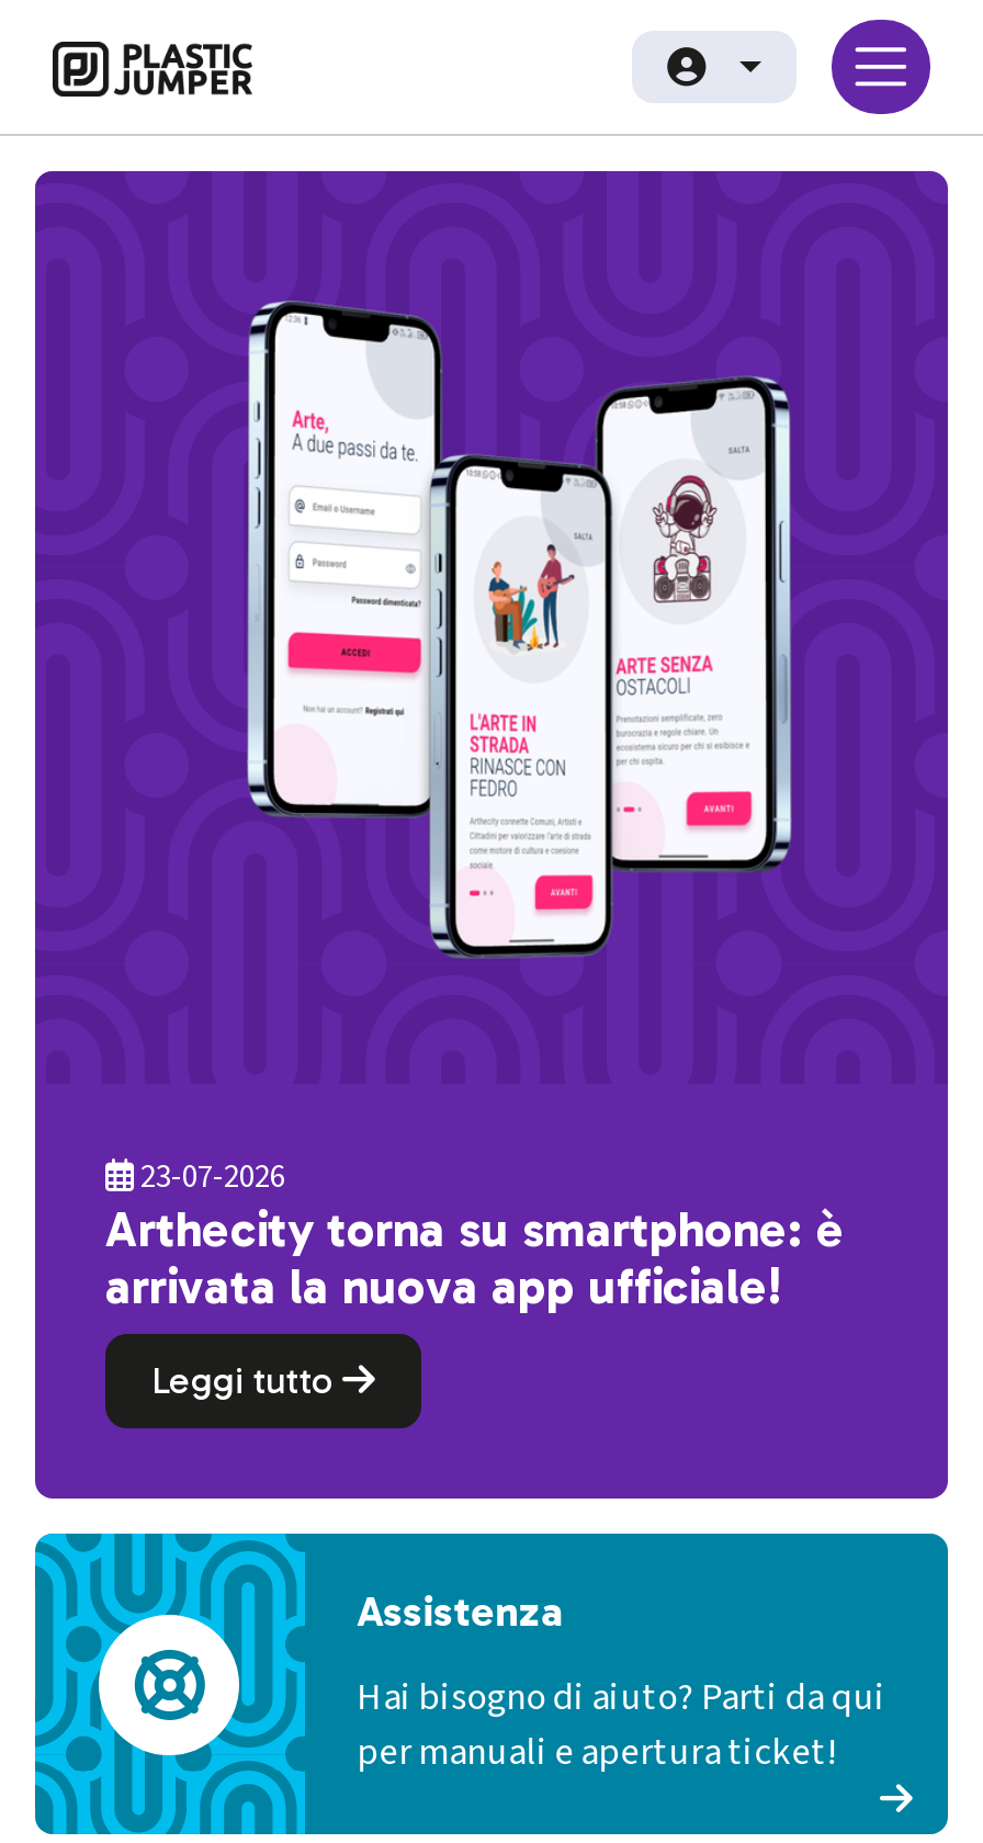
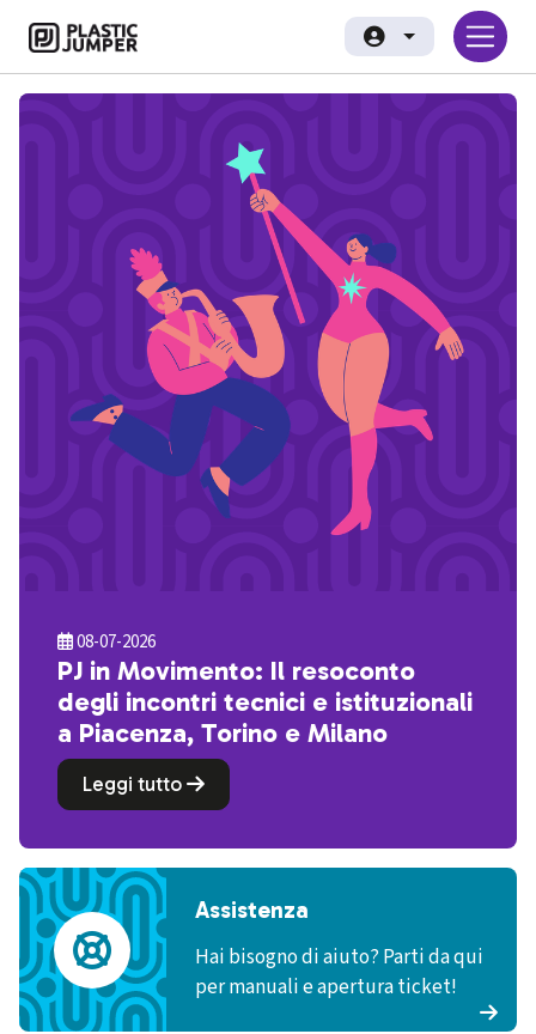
[206,265,810,959] [image] -> [71,142,464,536] [image]
[105,1154,845,1316] 23-07-2026 | Arthecity torna su smartphone: è | arrivata la nuova app ufficiale! -> [57,629,473,749] 08-07-2026 | PJ in Movimento: Il resoconto | degli incontri tecnici e istituzionali | a Piacenza, Torino e Milano

